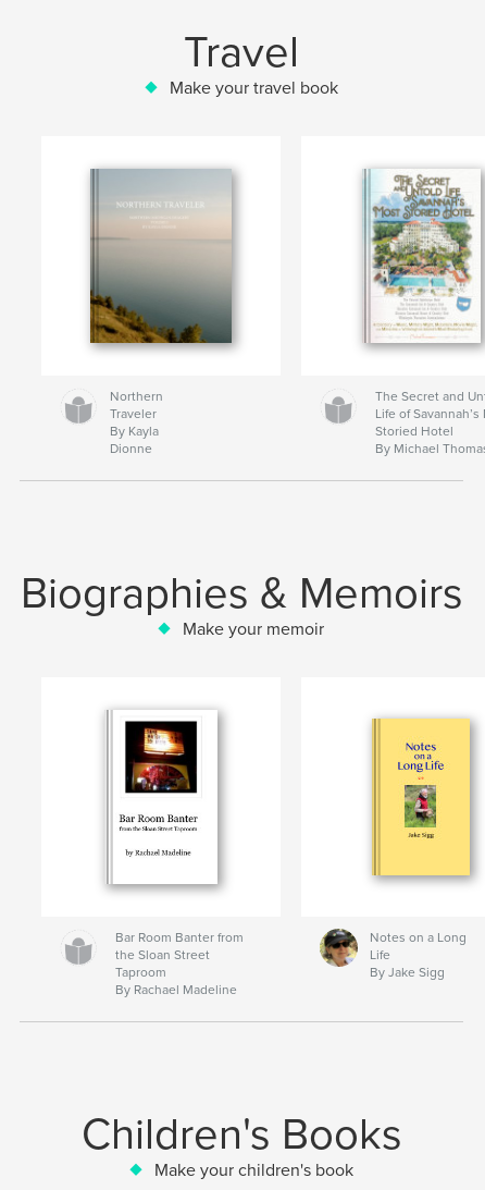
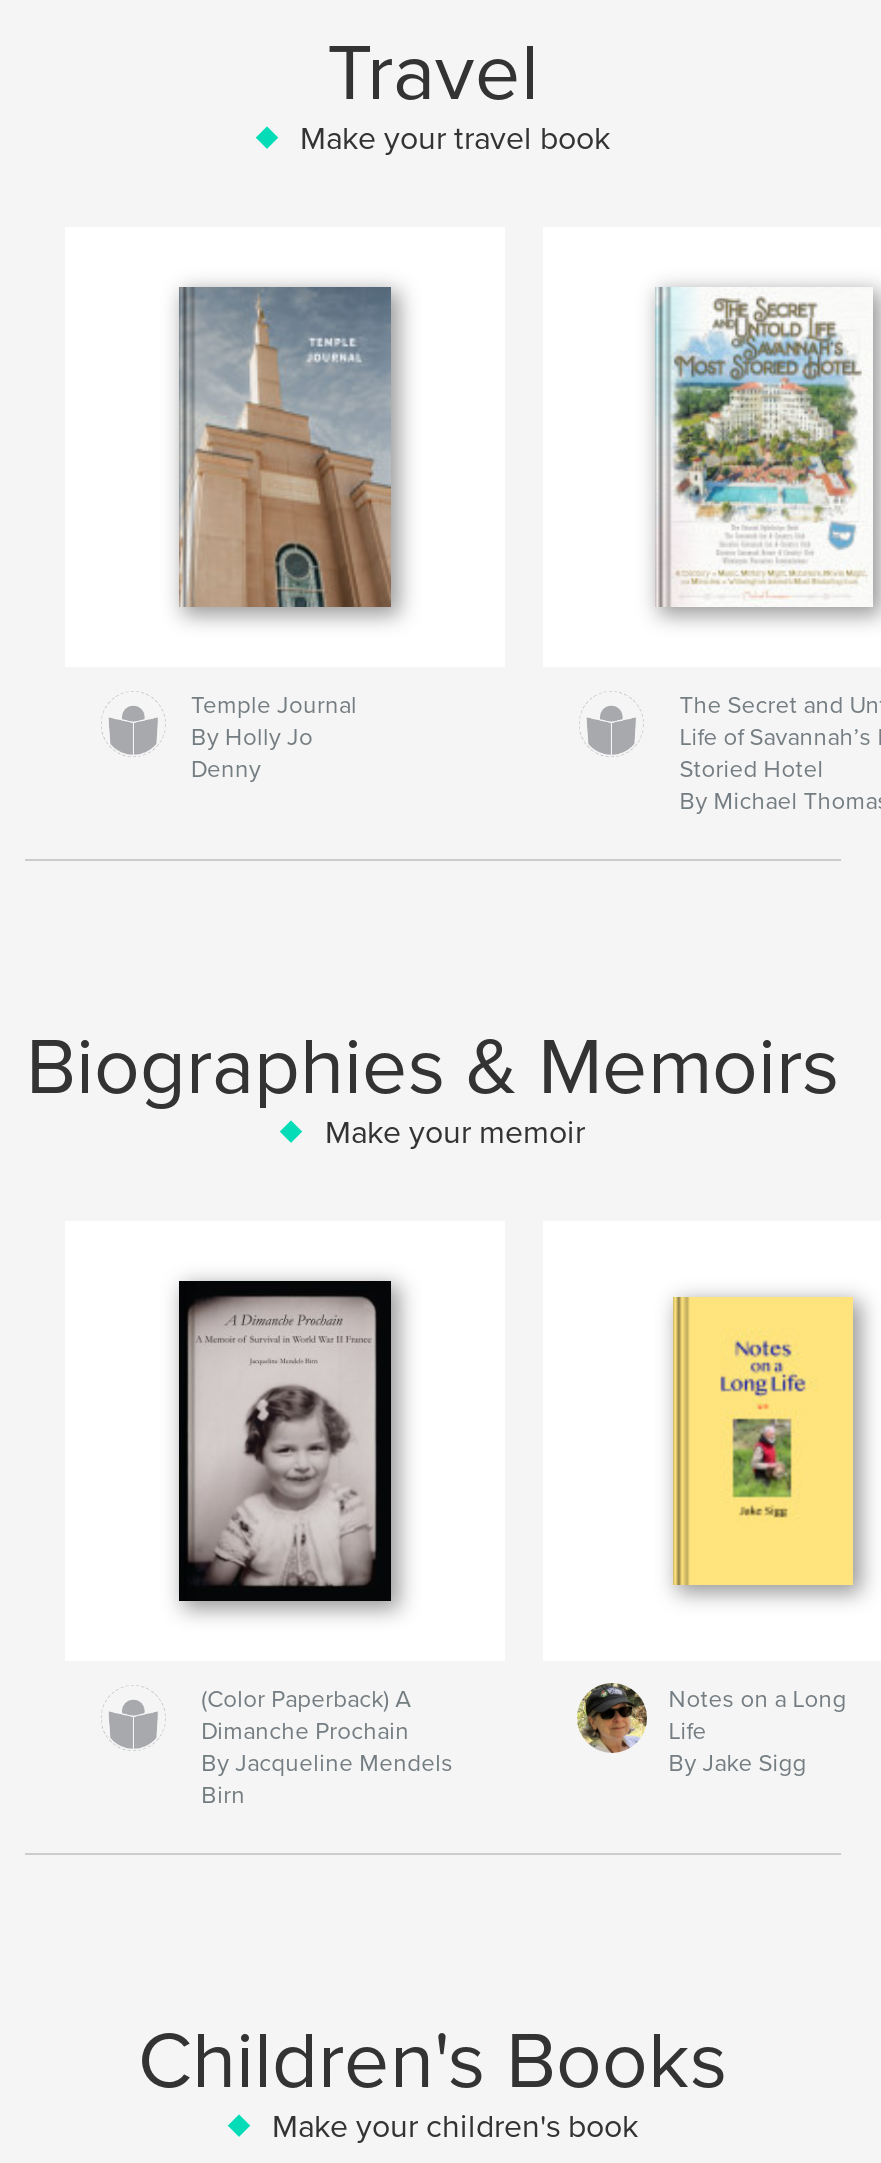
[88,168,239,456] [image] | Northern | Traveler | By Kayla | Dionne -> [153,287,427,783] [image] | Temple Journal | By Holly Jo | Denny
[103,710,219,885] [image] -> [177,1279,393,1603] [image]
[115,930,244,997] Bar Room Banter from | the Sloan Street | Taproom | By Rachael Madeline -> [201,1685,453,1809] (Color Paperback) A | Dimanche Prochain | By Jacqueline Mendels | Birn

